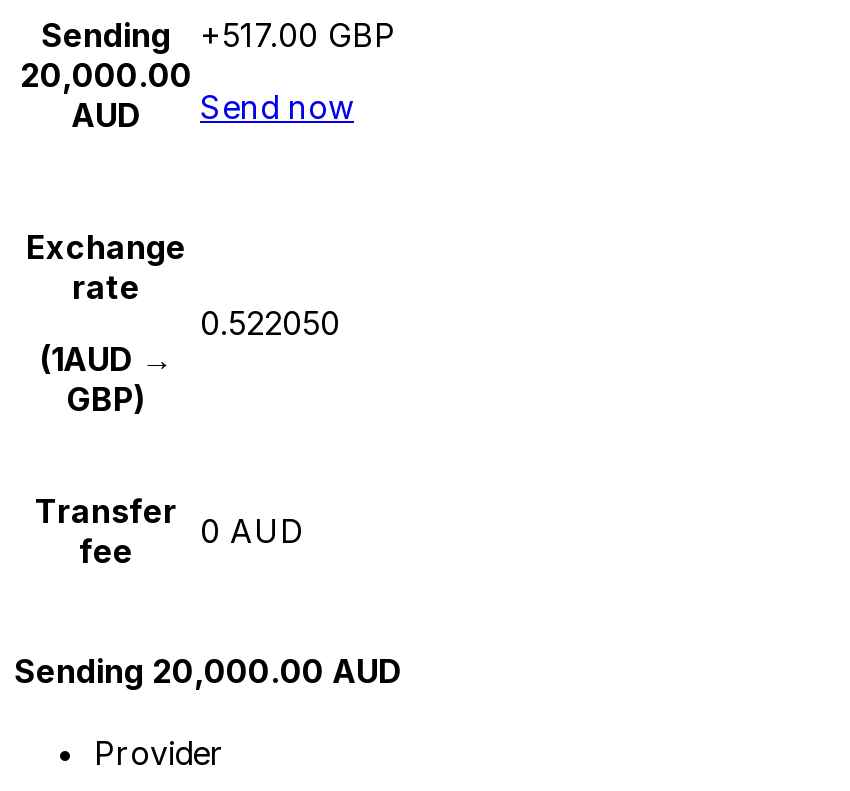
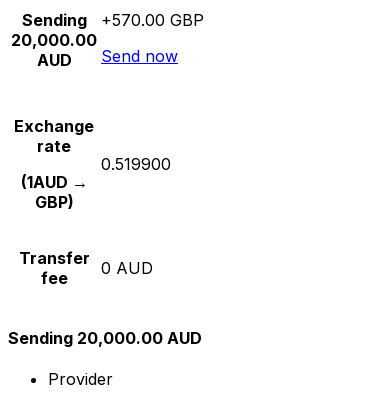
[41,14,396,54] Sending +517.00 GBP -> [21,10,204,30] Sending +570.00 GBP
[200,302,340,342] 0.522050 -> [101,154,171,174] 0.519900

